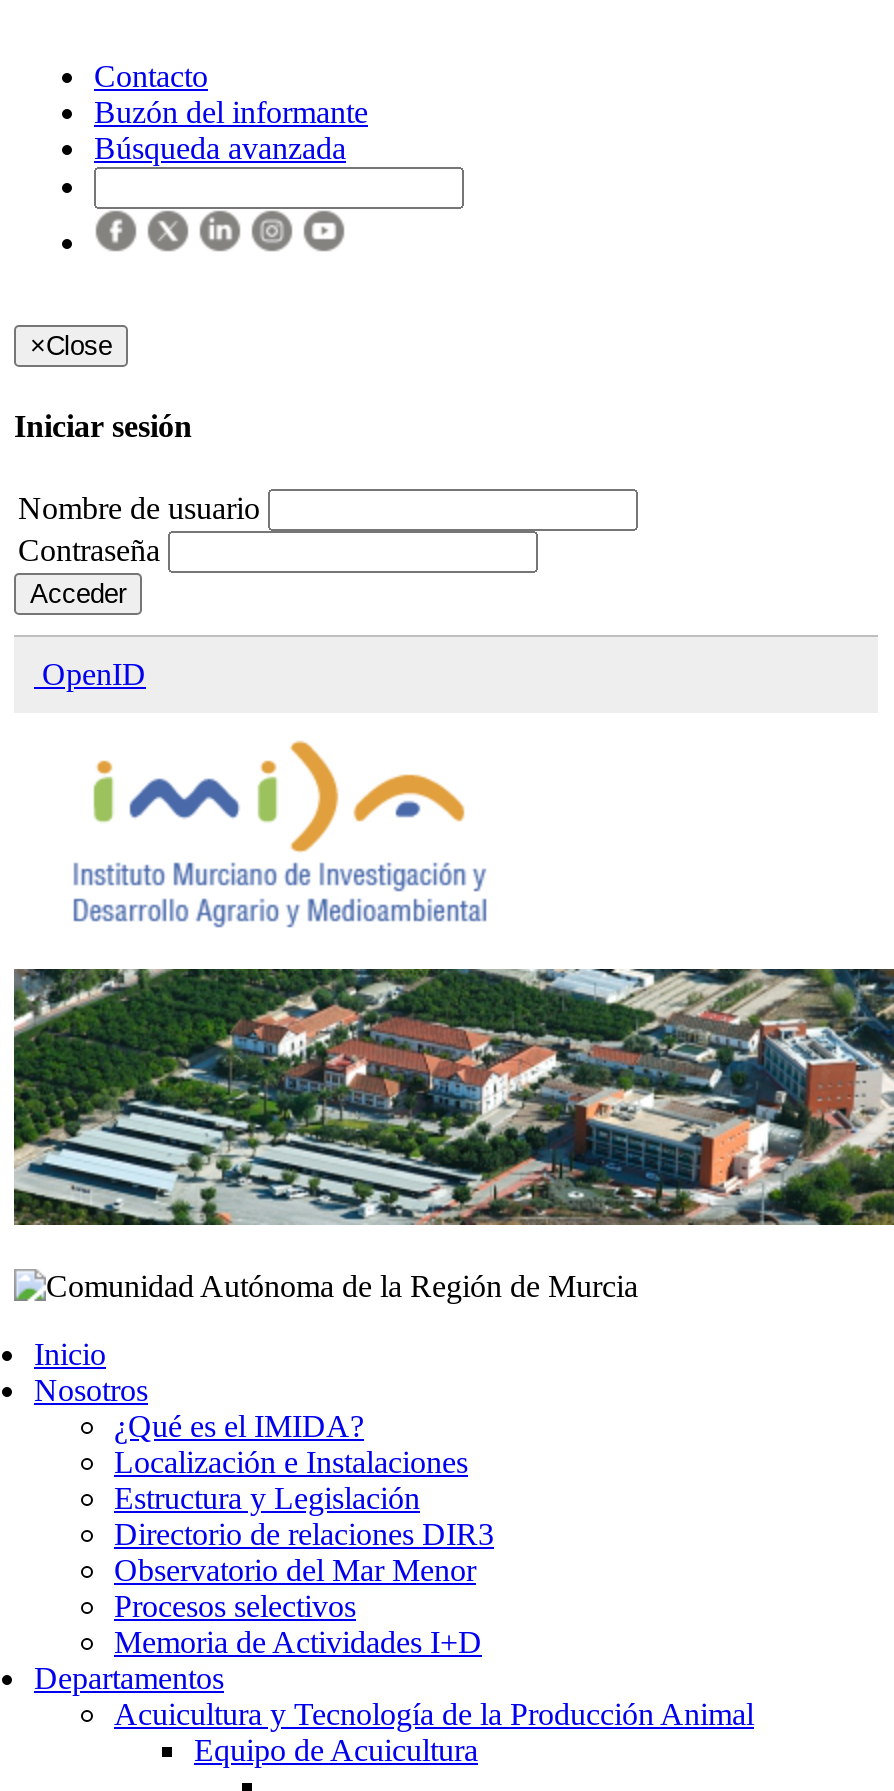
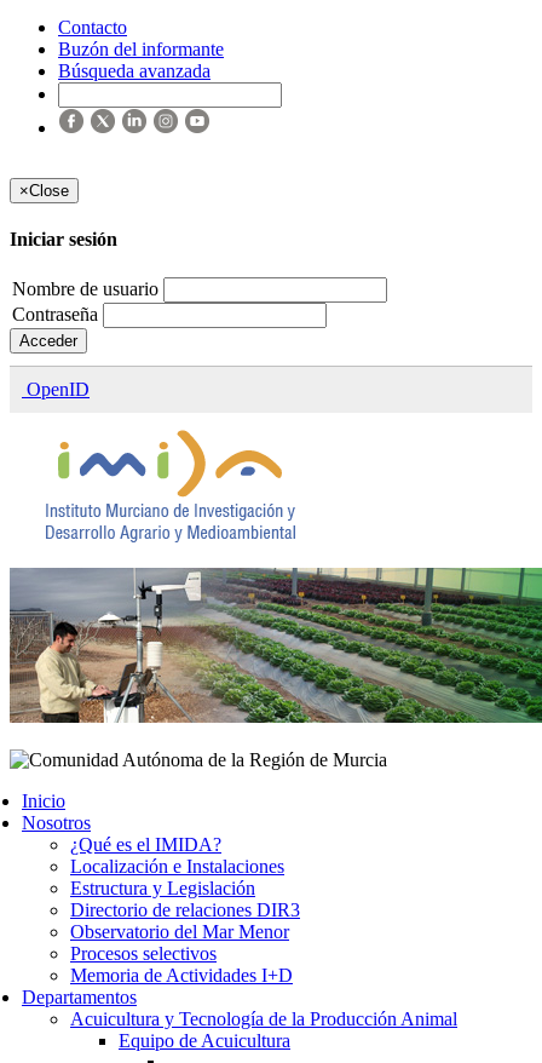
[12,967,888,1227] [image] -> [8,567,538,724] [image]

